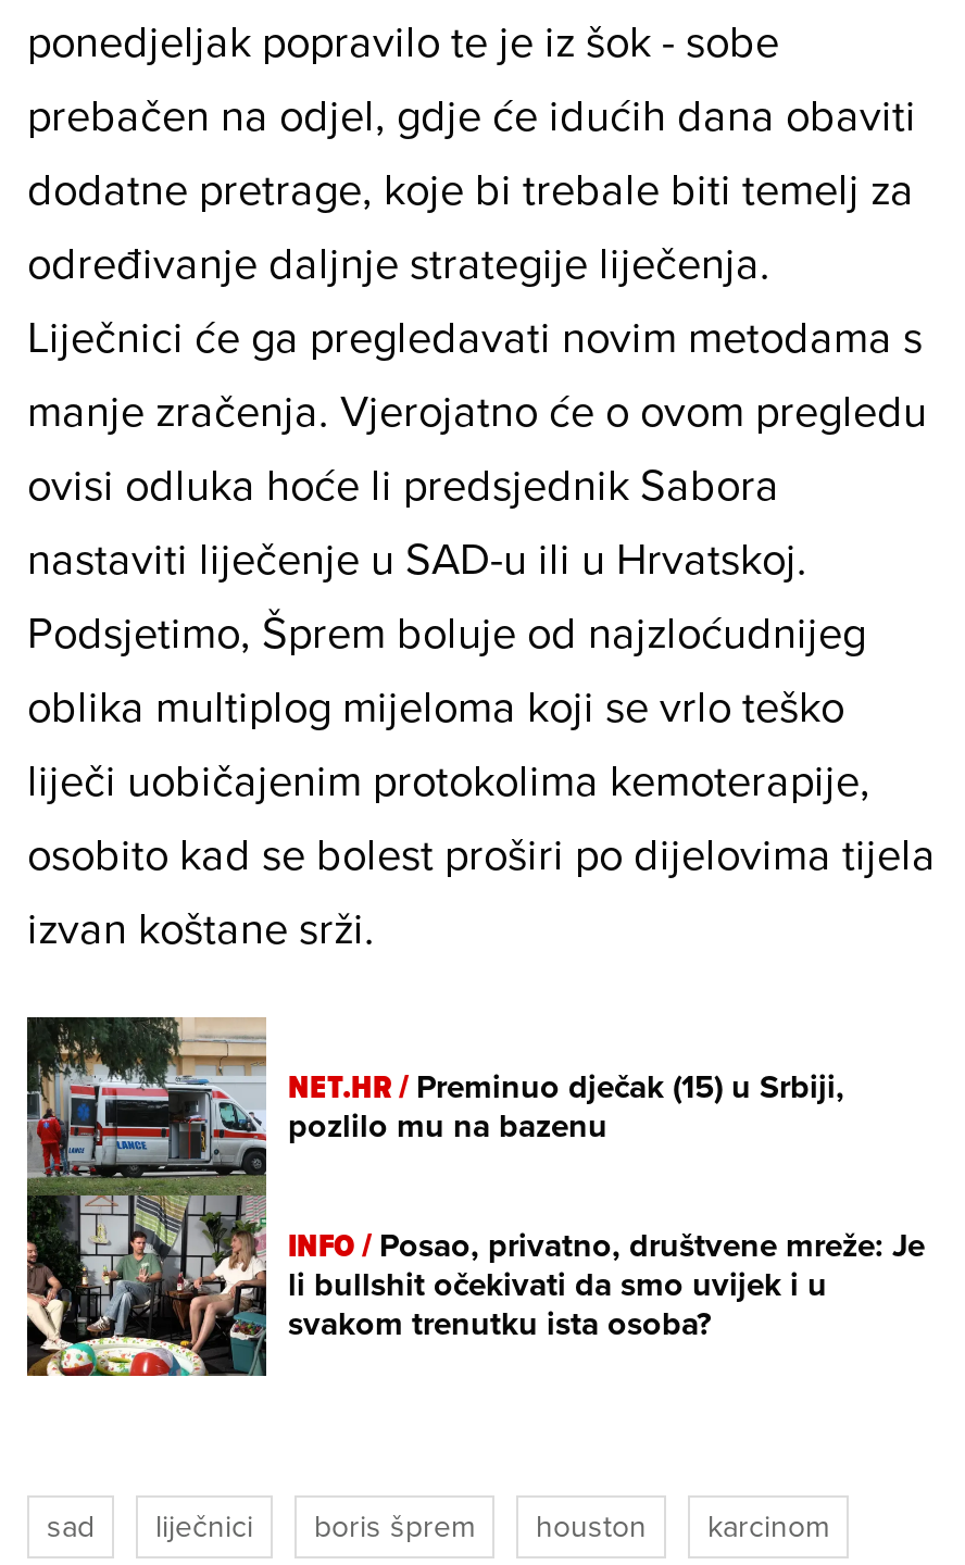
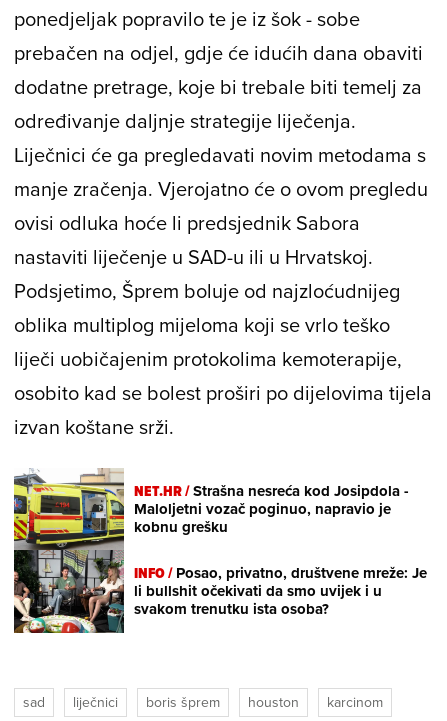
[25,1015,844,1195] [image] | NET.HR / Preminuo dječak (15) u Srbiji, | pozlilo mu na bazenu -> [13,468,409,550] [image] | NET.HR / Strašna nesreća kod Josipdola - | Maloljetni vozač poginuo, napravio je | kobnu grešku

